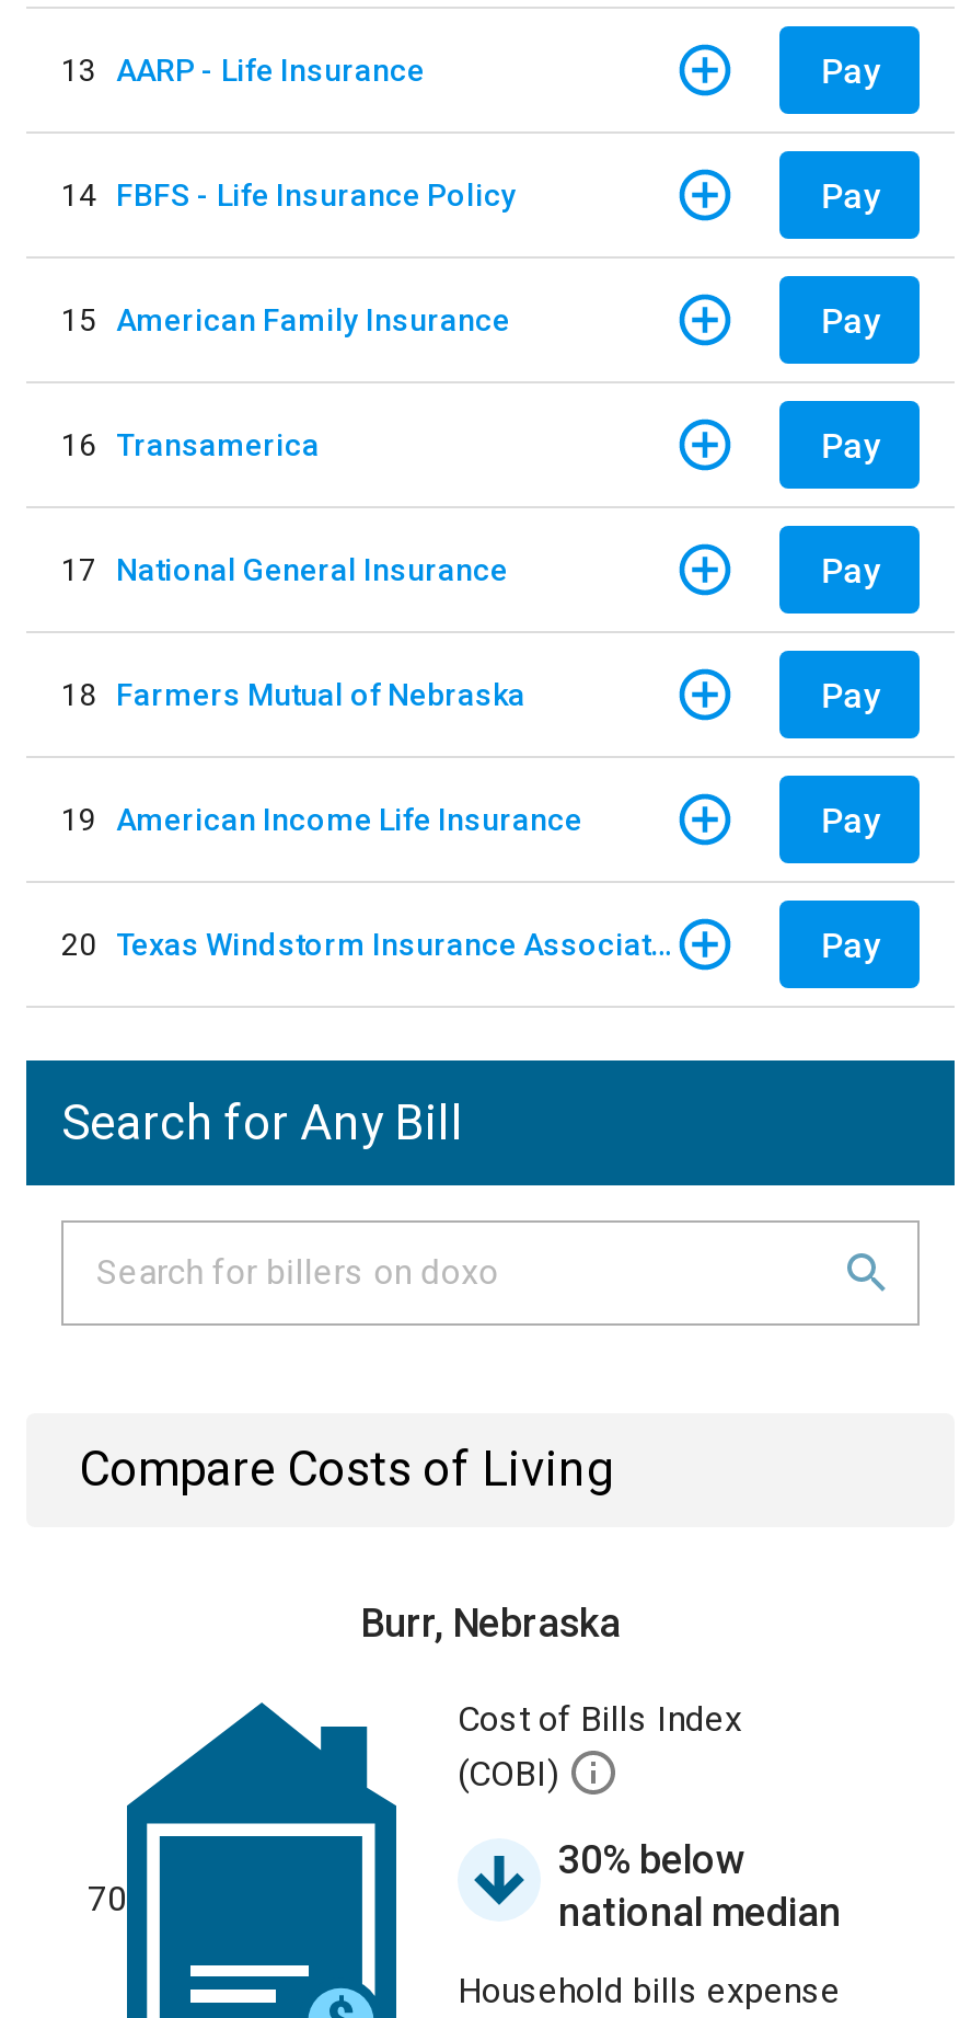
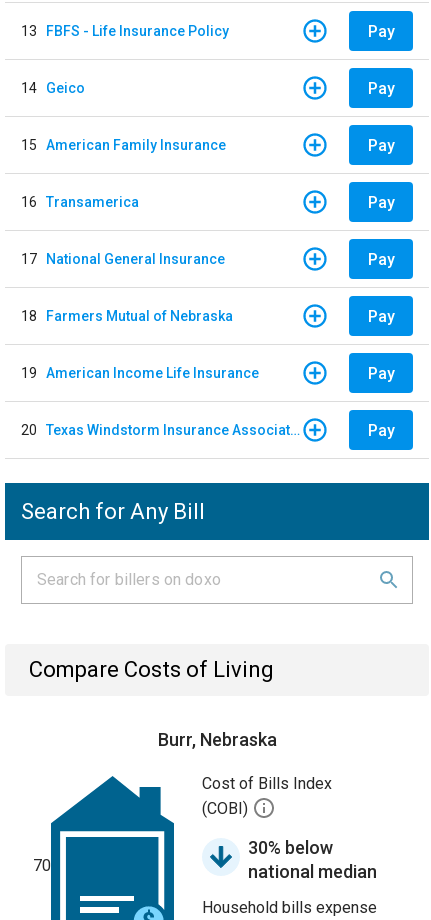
[61,51,425,87] 13 AARP - Life Insurance -> [21,22,229,38] 13 FBFS - Life Insurance Policy
[61,176,517,211] 14 FBFS - Life Insurance Policy -> [21,79,85,95] 14 Geico

